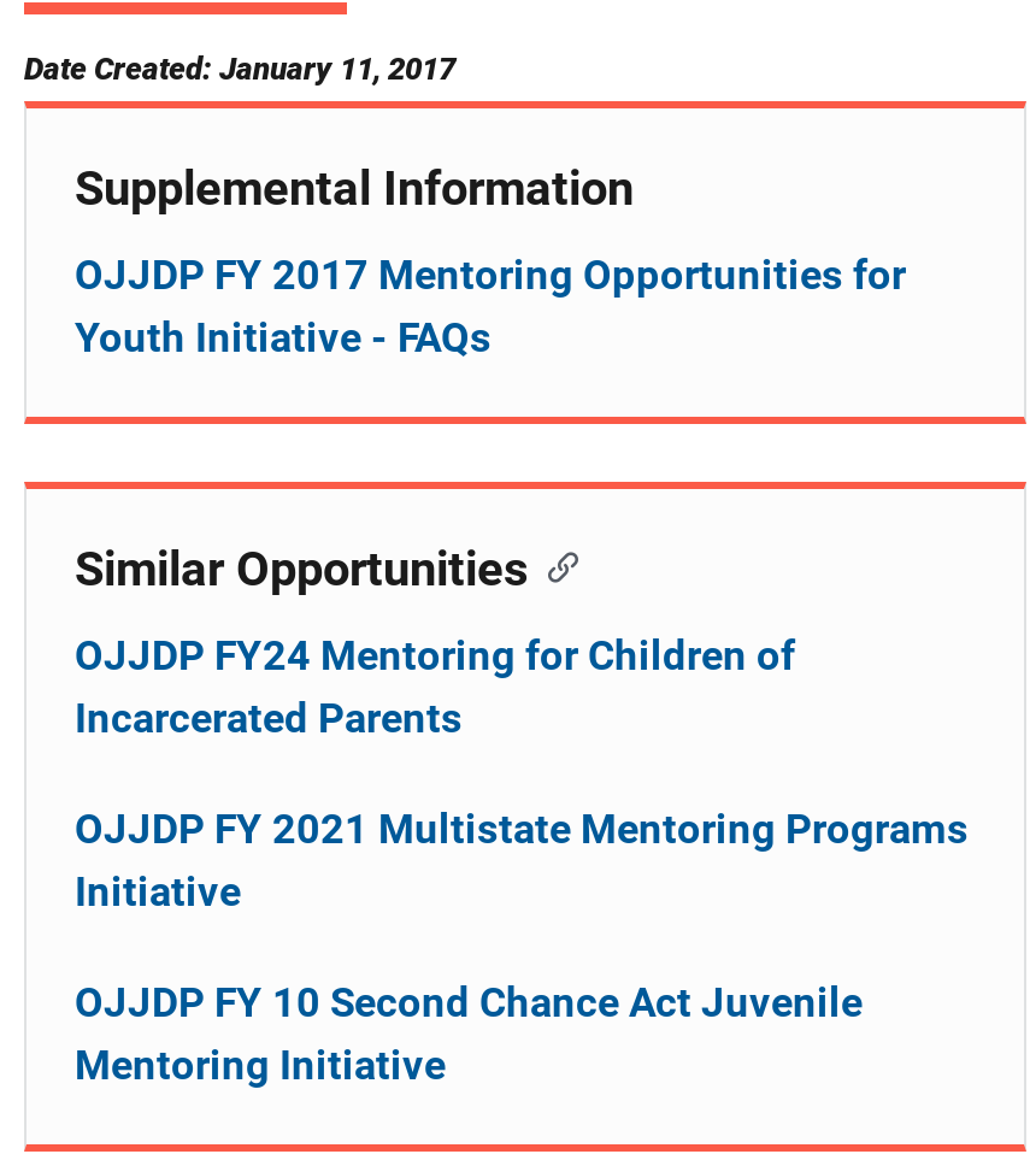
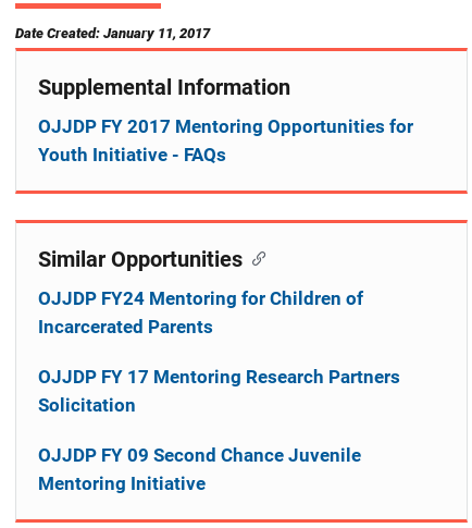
[75,803,969,914] OJJDP FY 2021 Multistate Mentoring Programs | Initiative -> [38,365,400,415] OJJDP FY 17 Mentoring Research Partners | Solicitation
[75,977,863,1025] OJJDP FY 10 Second Chance Act Juvenile -> [38,444,361,465] OJJDP FY 09 Second Chance Juvenile

